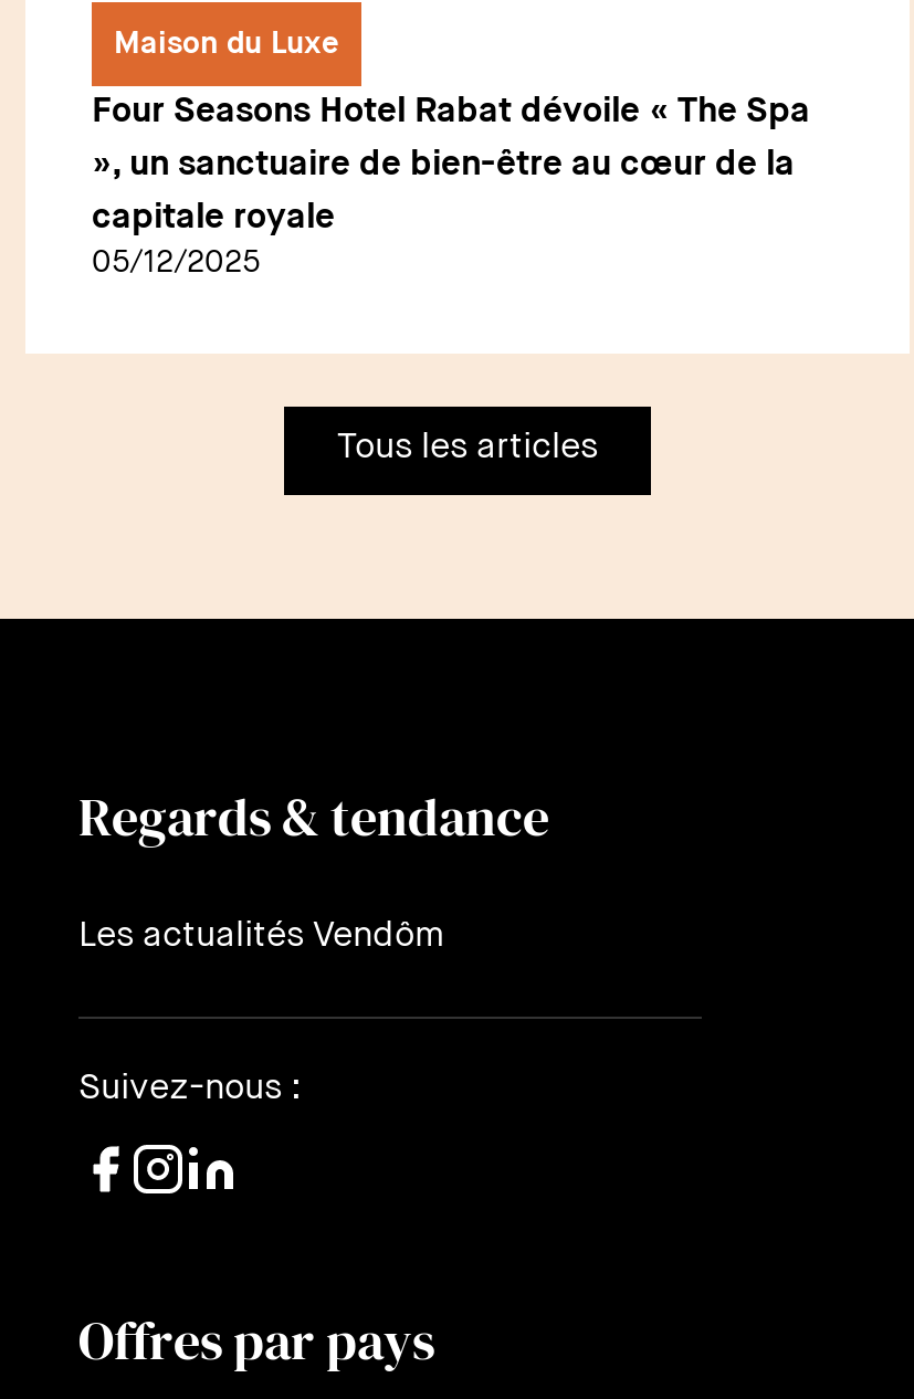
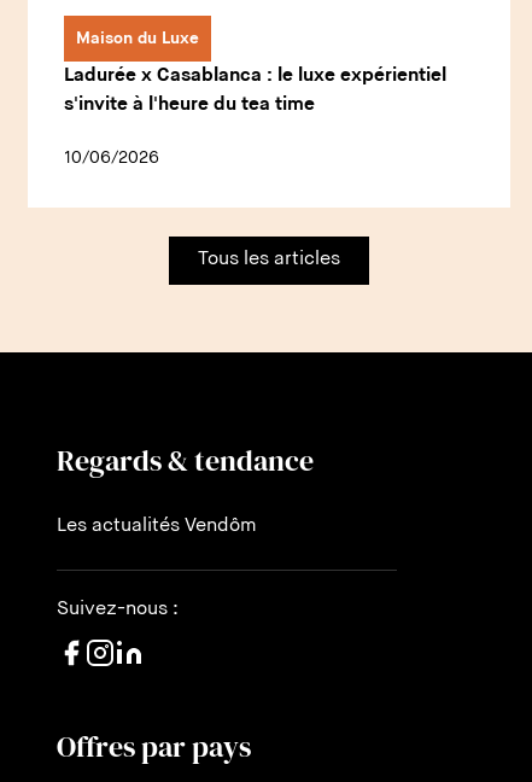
[92,94,810,129] Four Seasons Hotel Rabat dévoile « The Spa -> [64,66,446,85] Ladurée x Casablanca : le luxe expérientiel
[92,147,795,182] », un sanctuaire de bien-être au cœur de la -> [64,95,315,114] s'invite à l'heure du tea time
[92,200,335,277] capitale royale | 05/12/2025 -> [64,149,159,166] 10/06/2026

